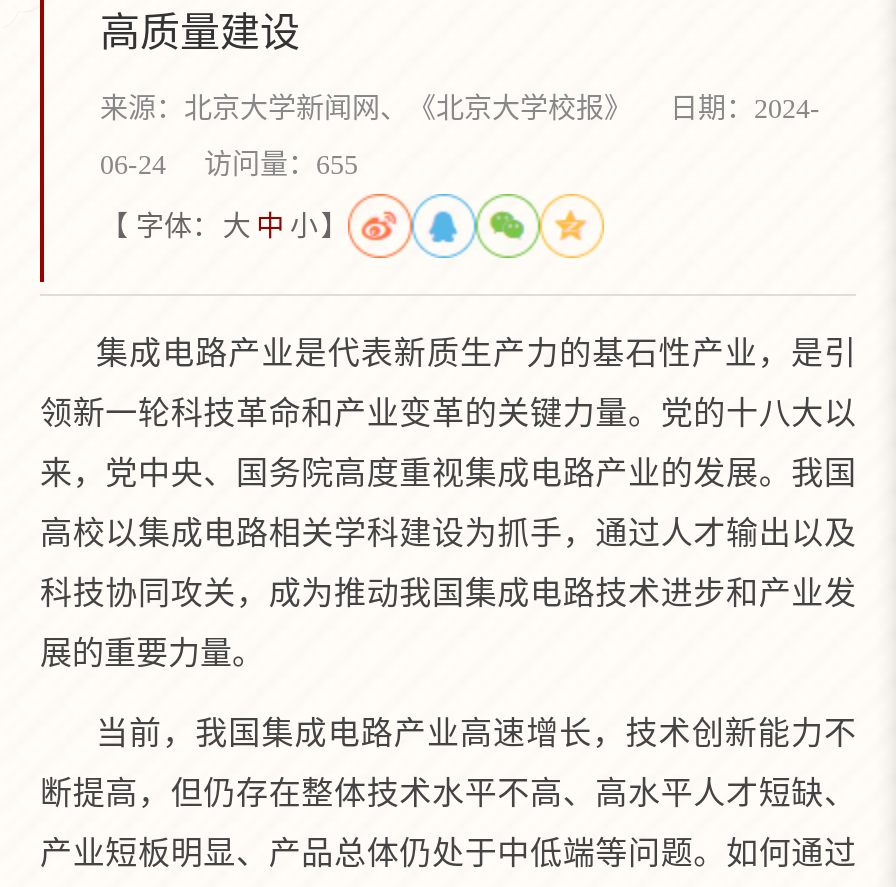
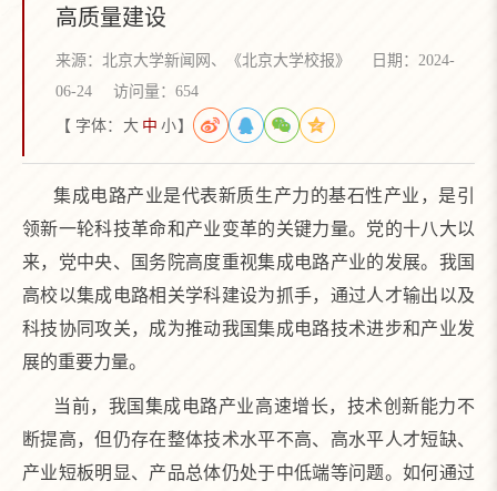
[100,150,358,180] 06-24 访问量：655 -> [55,83,199,100] 06-24 访问量：654

